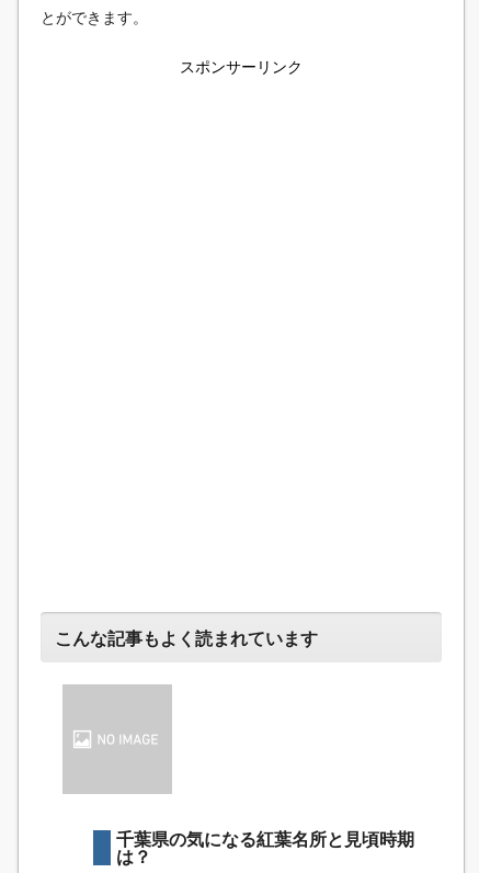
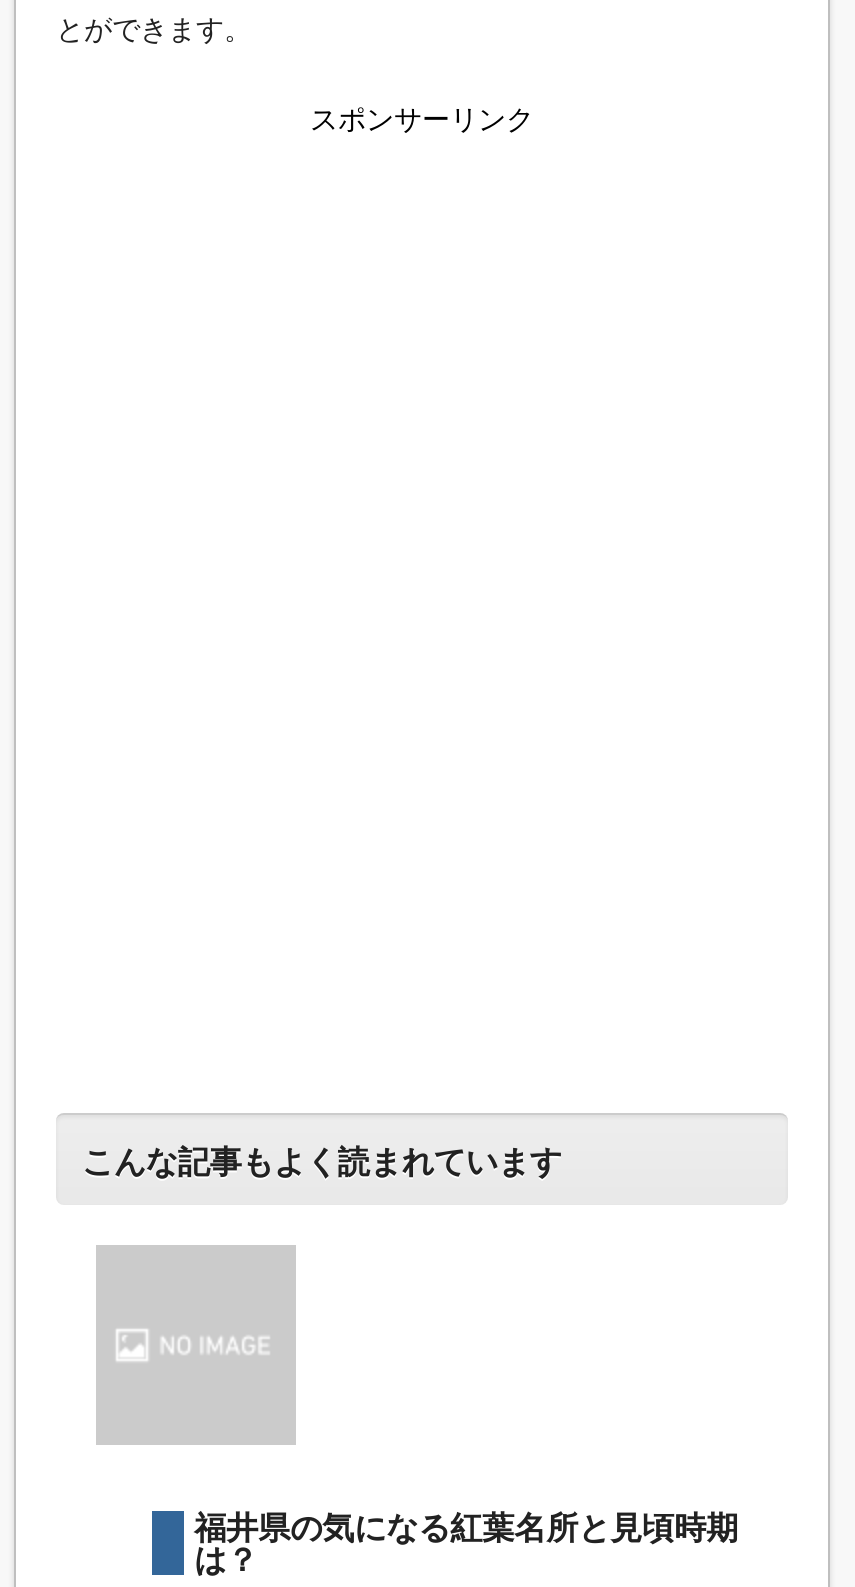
[116,829,414,848] 千葉県の気になる紅葉名所と見頃時期 -> [194,1508,738,1544] 福井県の気になる紅葉名所と見頃時期

